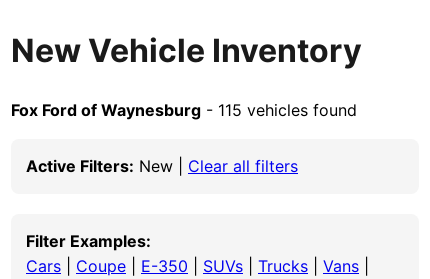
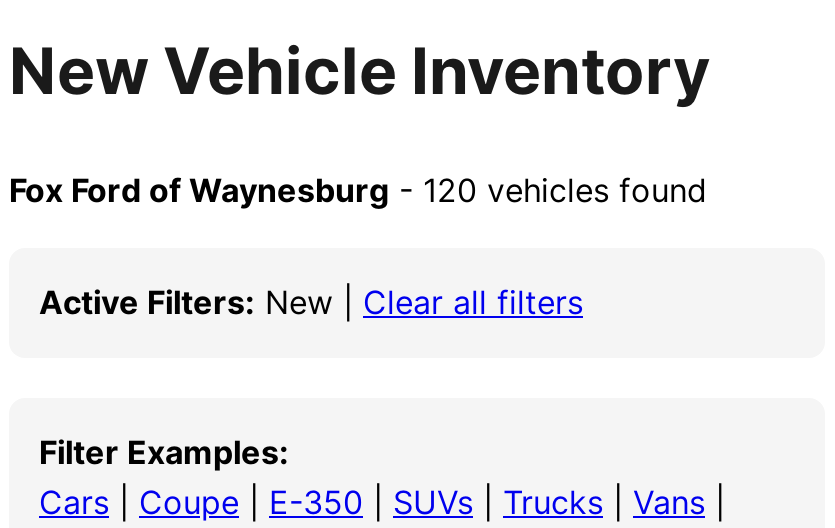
[11,100,357,120] Fox Ford of Waynesburg - 115 vehicles found -> [9,170,707,210] Fox Ford of Waynesburg - 120 vehicles found

